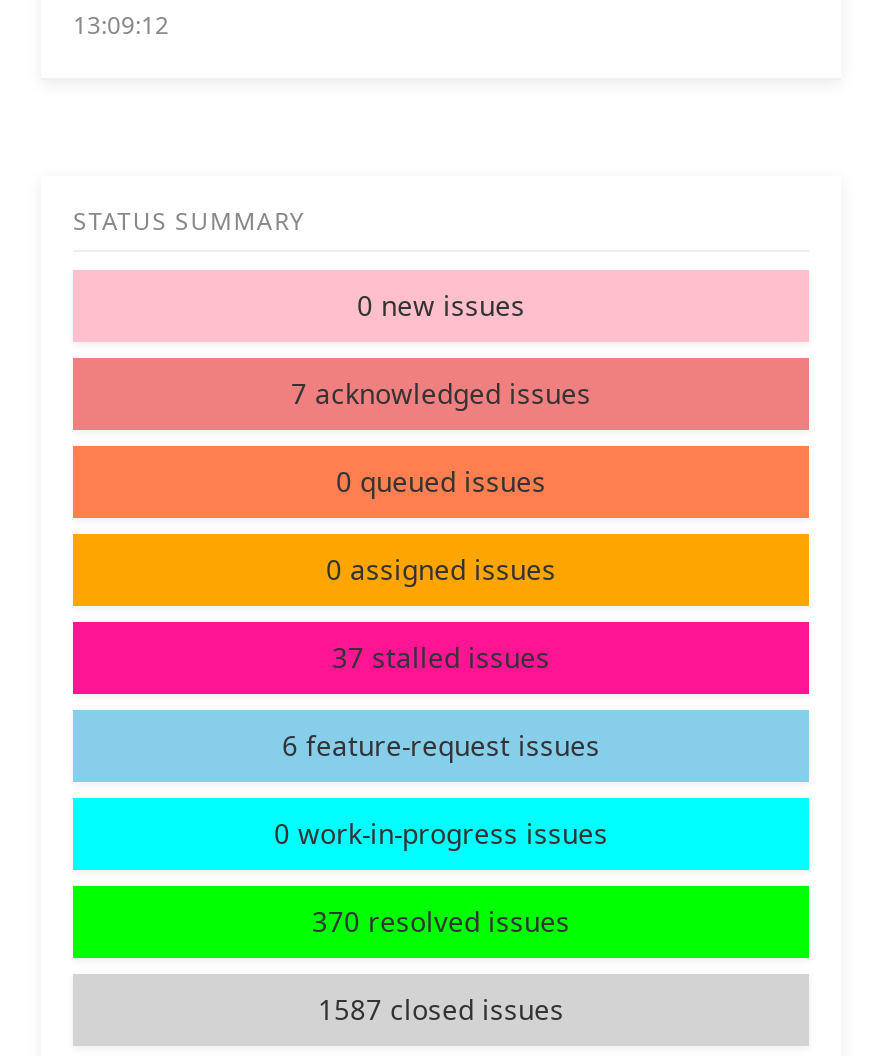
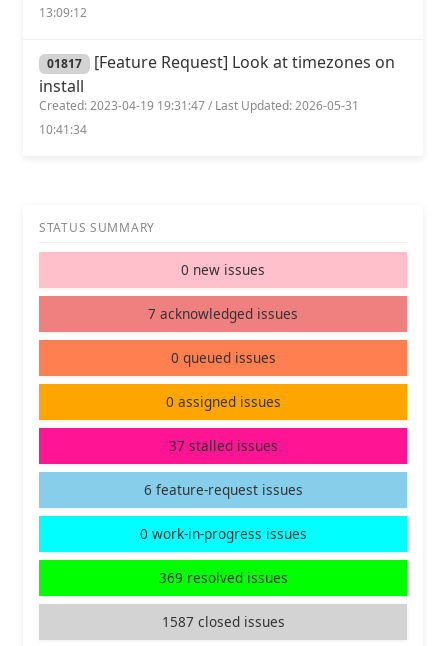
none -> [39,51,395,138] 01817 [Feature Request] Look at timezones on | install | Created: 2023-04-19 19:31:47 / Last Updated: 2026-05-31 | 10:41:34
[312,902,570,940] 370 resolved issues -> [158,568,287,587] 369 resolved issues

